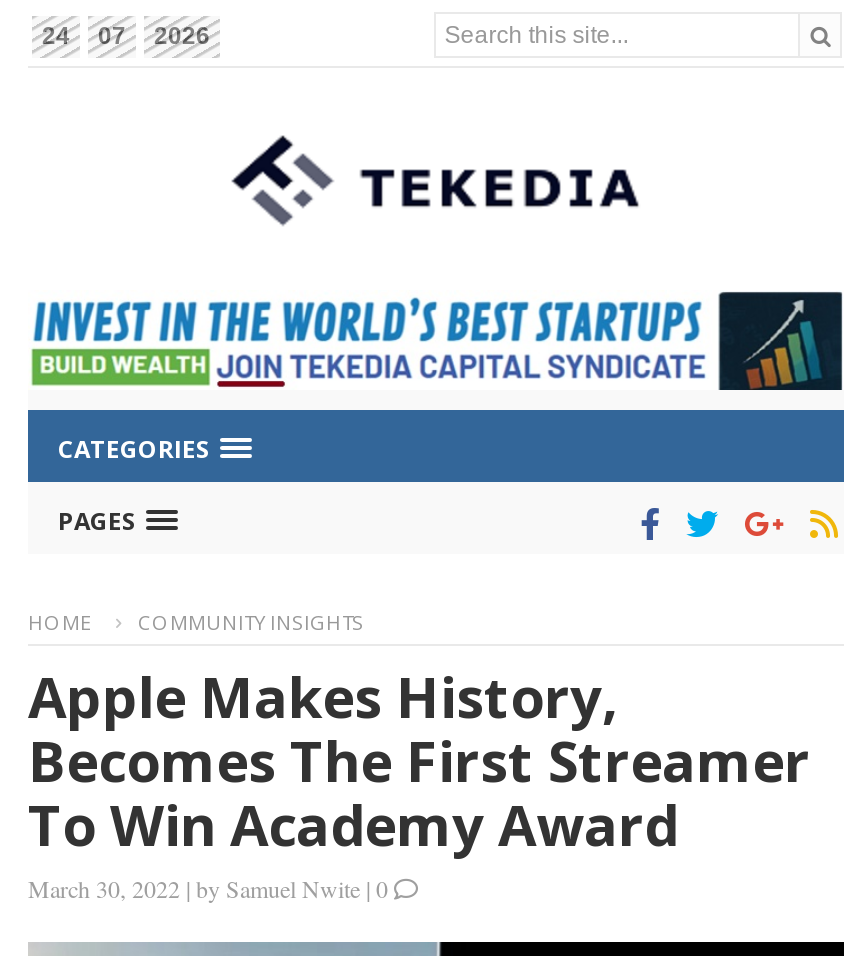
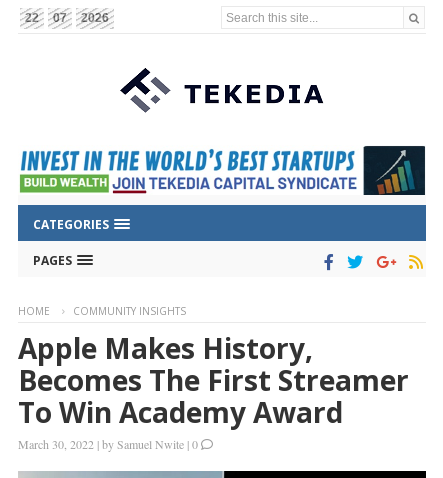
[42,22,210,50] 24 07 2026 -> [25,11,109,25] 22 07 2026

